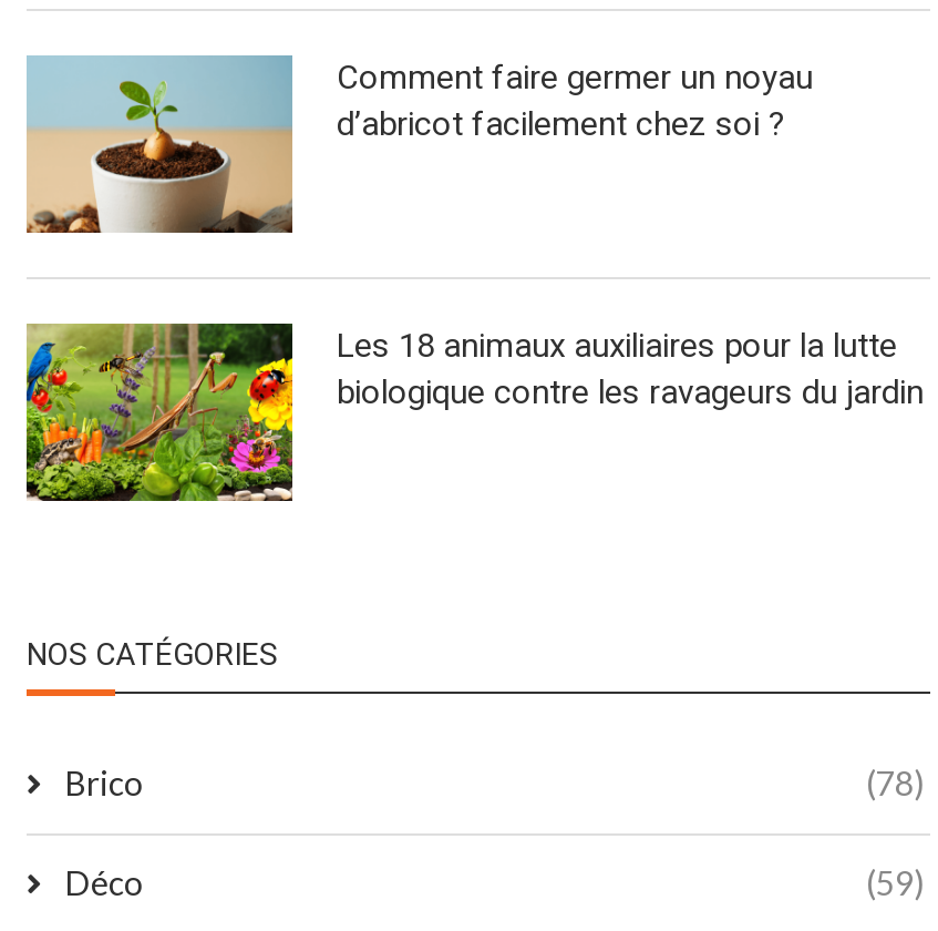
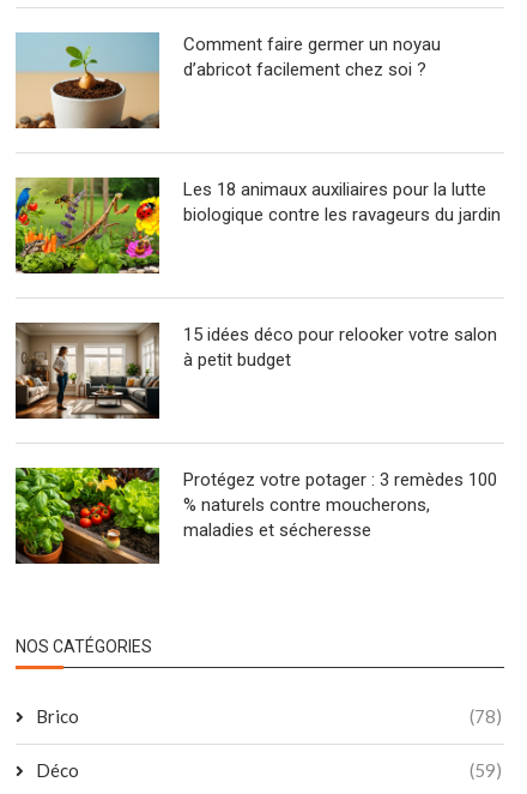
none -> [14,321,497,420] [image] | 15 idées déco pour relooker votre salon | à petit budget
none -> [14,467,497,565] [image] | Protégez votre potager : 3 remèdes 100 | % naturels contre moucherons, | maladies et sécheresse

